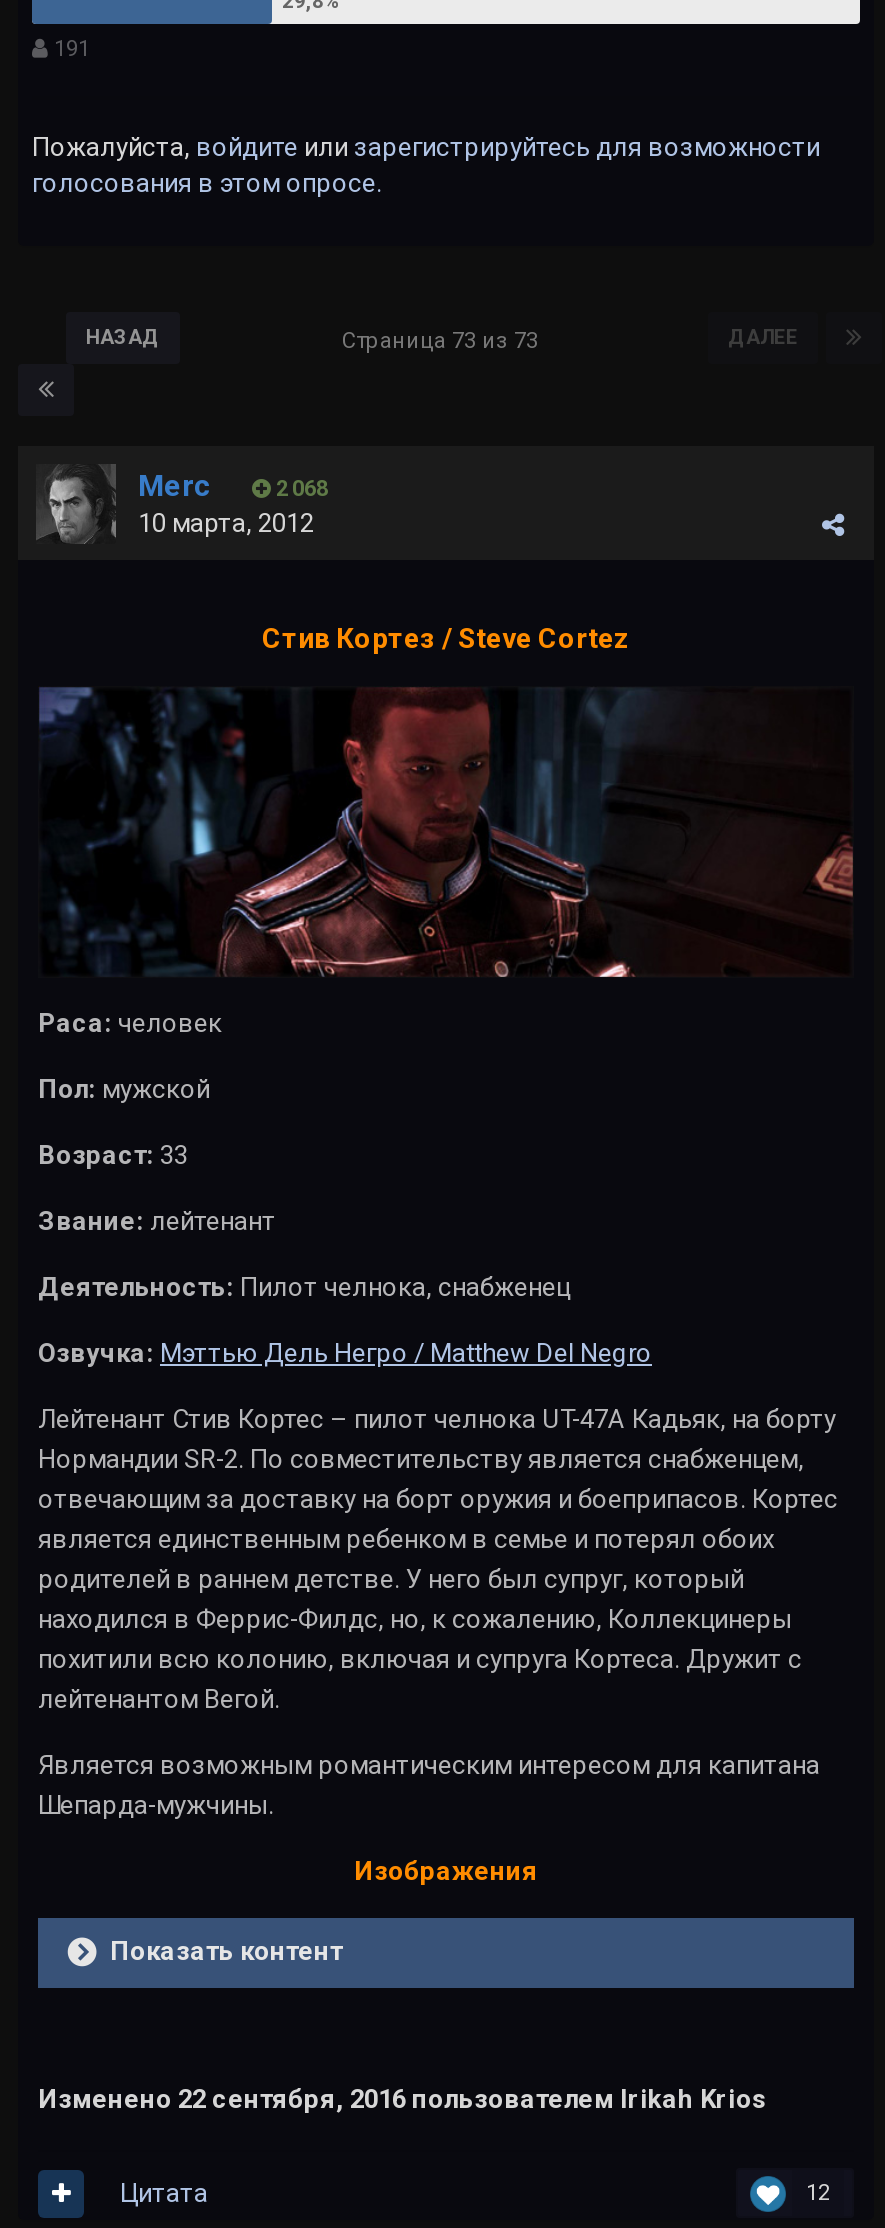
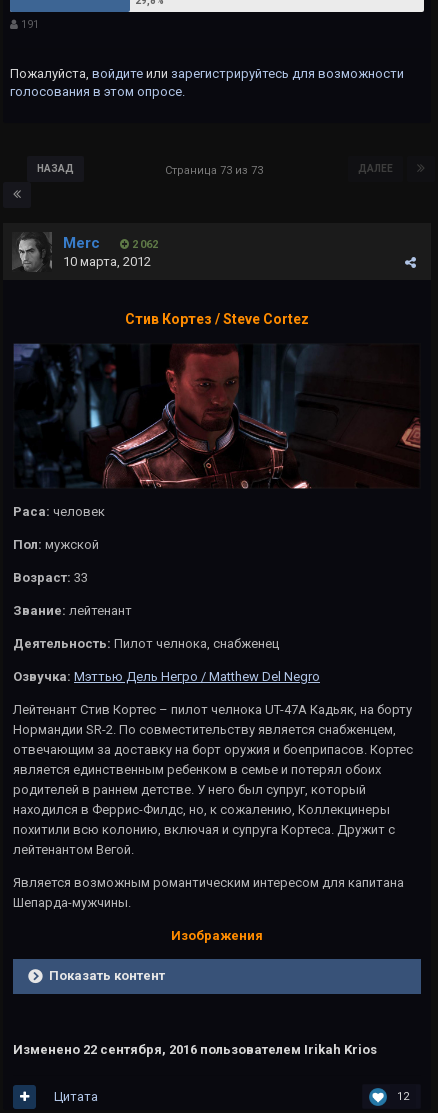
[270,476,328,502] 2 068 -> [129,238,158,251] 2 062

